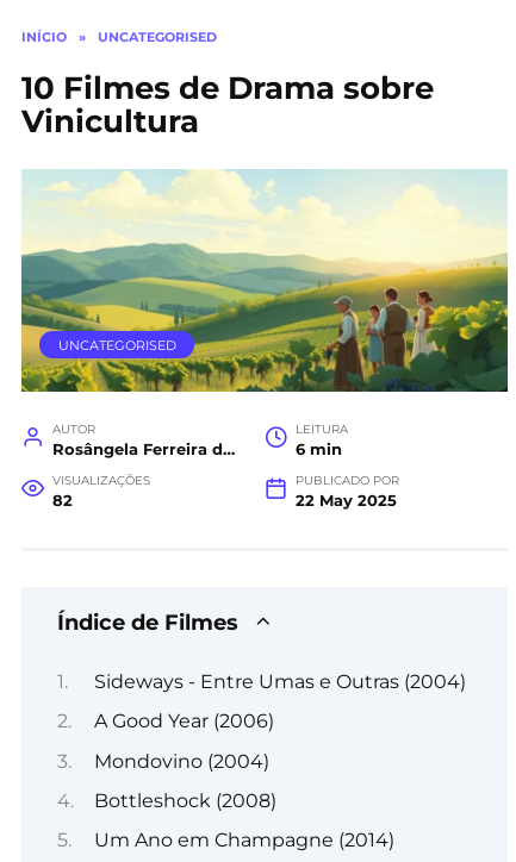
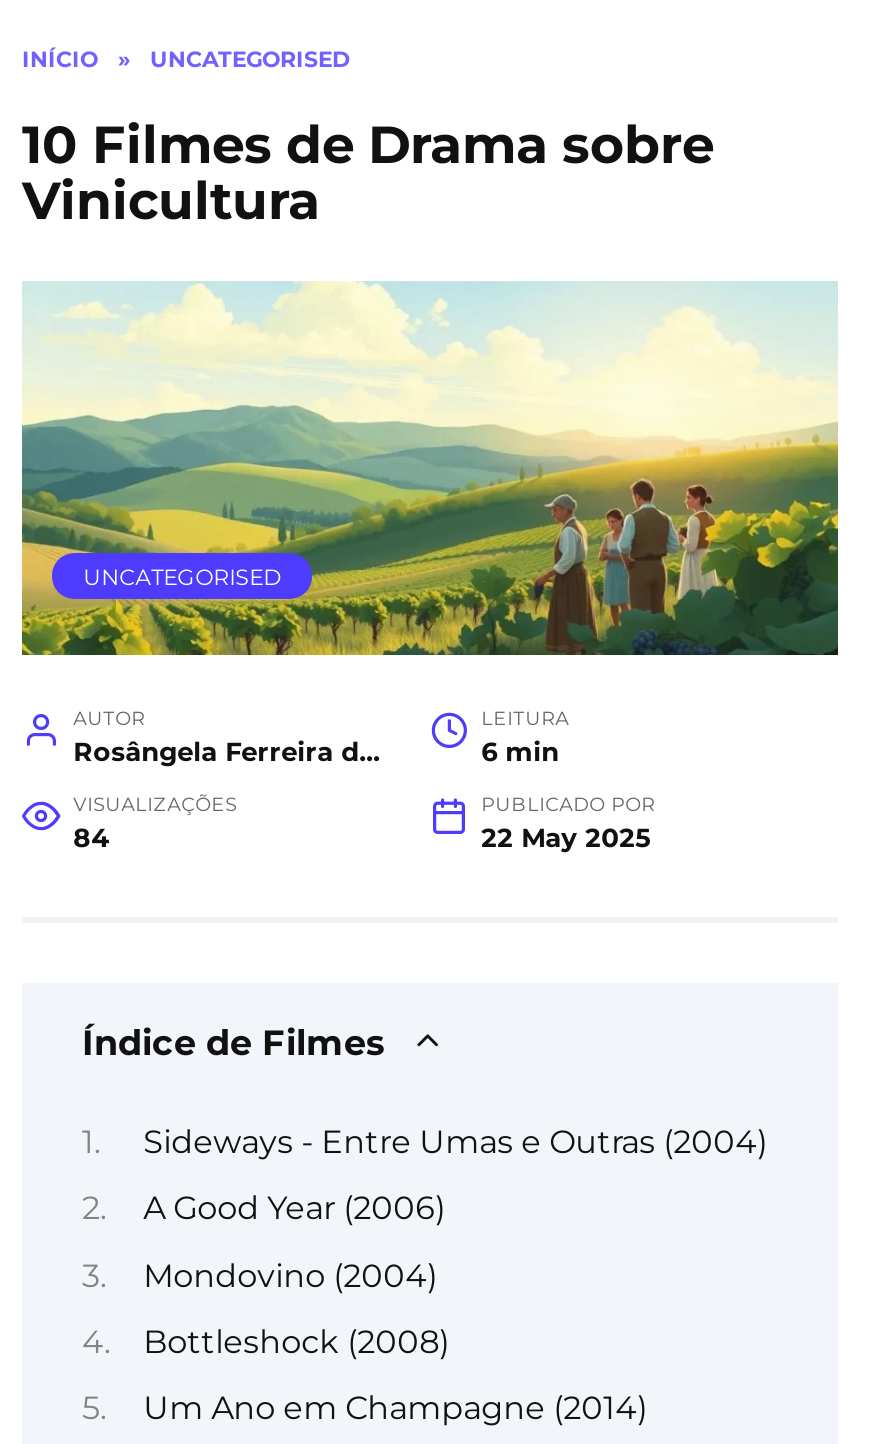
[52,492,72,510] 82 -> [73,824,109,854] 84

